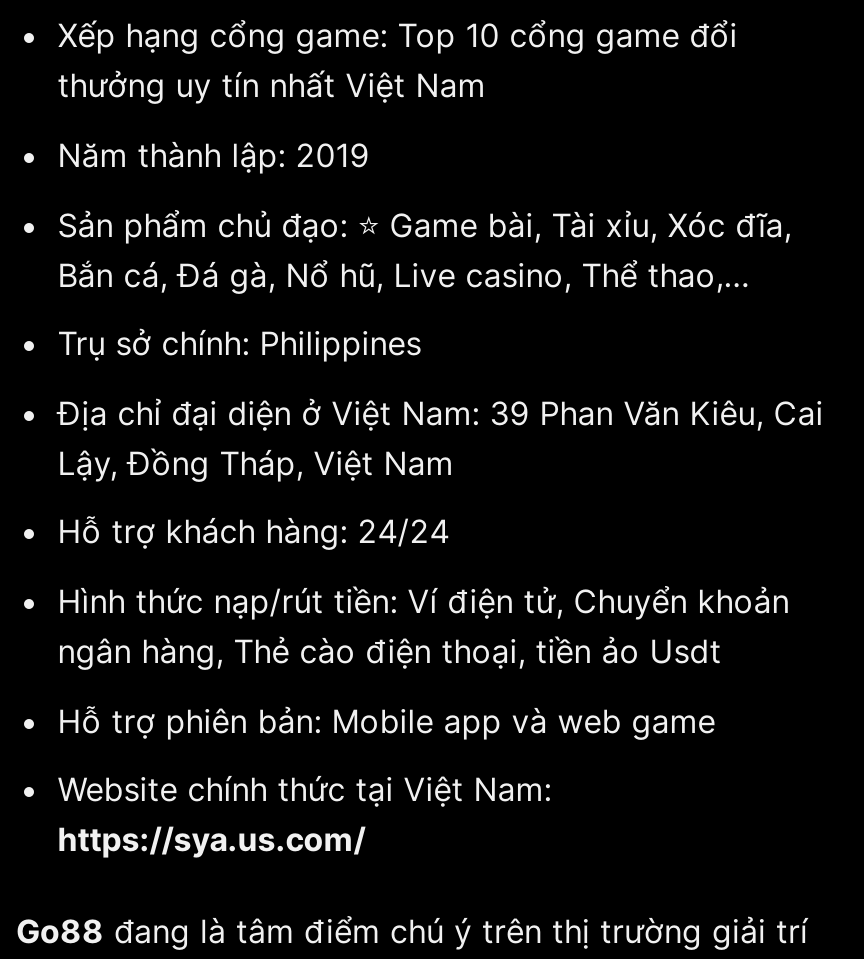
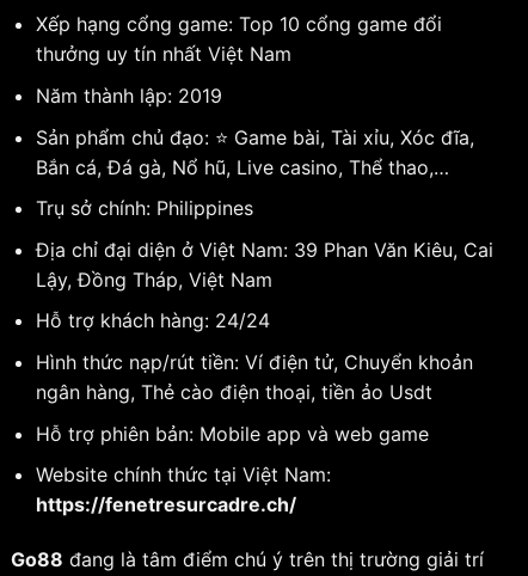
[58,819,366,859] https://sya.us.com/ -> [36,493,296,516] https://fenetresurcadre.ch/

